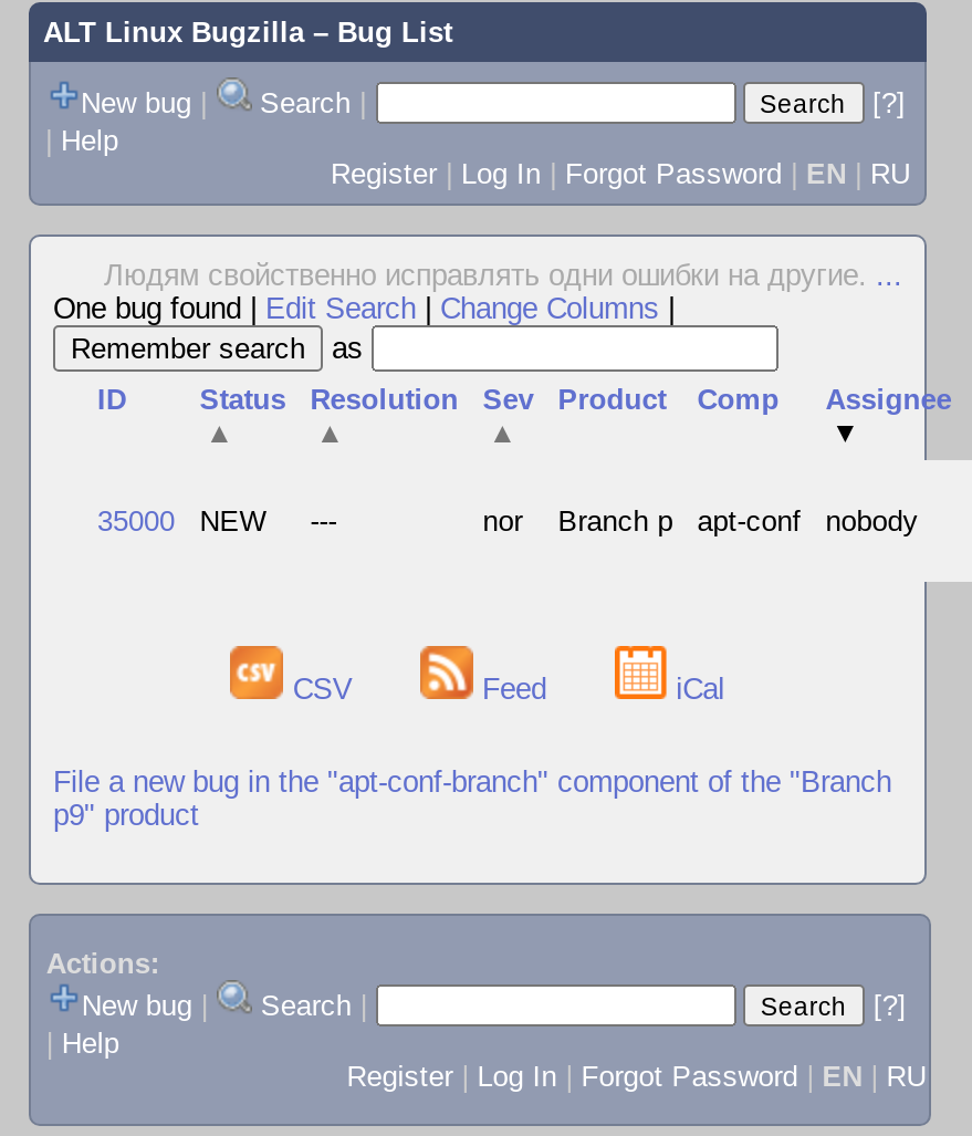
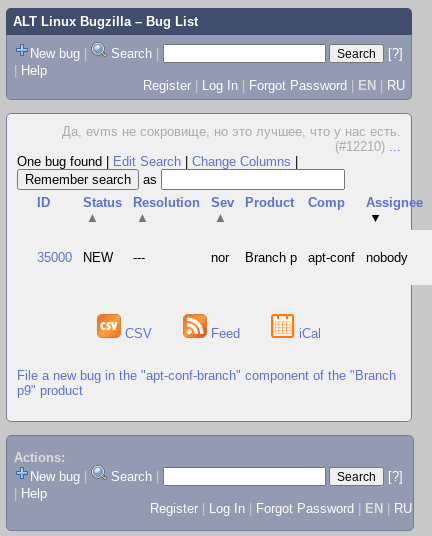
[104,259,902,292] Людям свойственно исправлять одни ошибки на другие.... -> [62,124,401,154] Да, evms не сокровище, но это лучшее, что у нас есть. | (#12210)...

